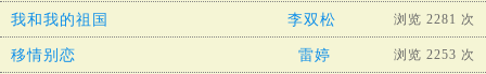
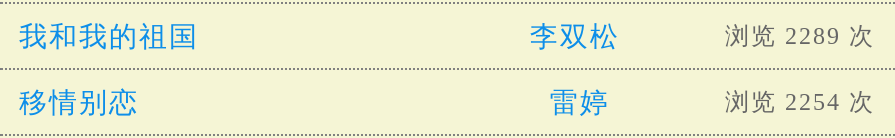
[394,12,475,27] 浏览 2281 次 -> [725,22,875,50] 浏览 2289 次
[394,47,475,62] 浏览 2253 次 -> [725,88,875,116] 浏览 2254 次

